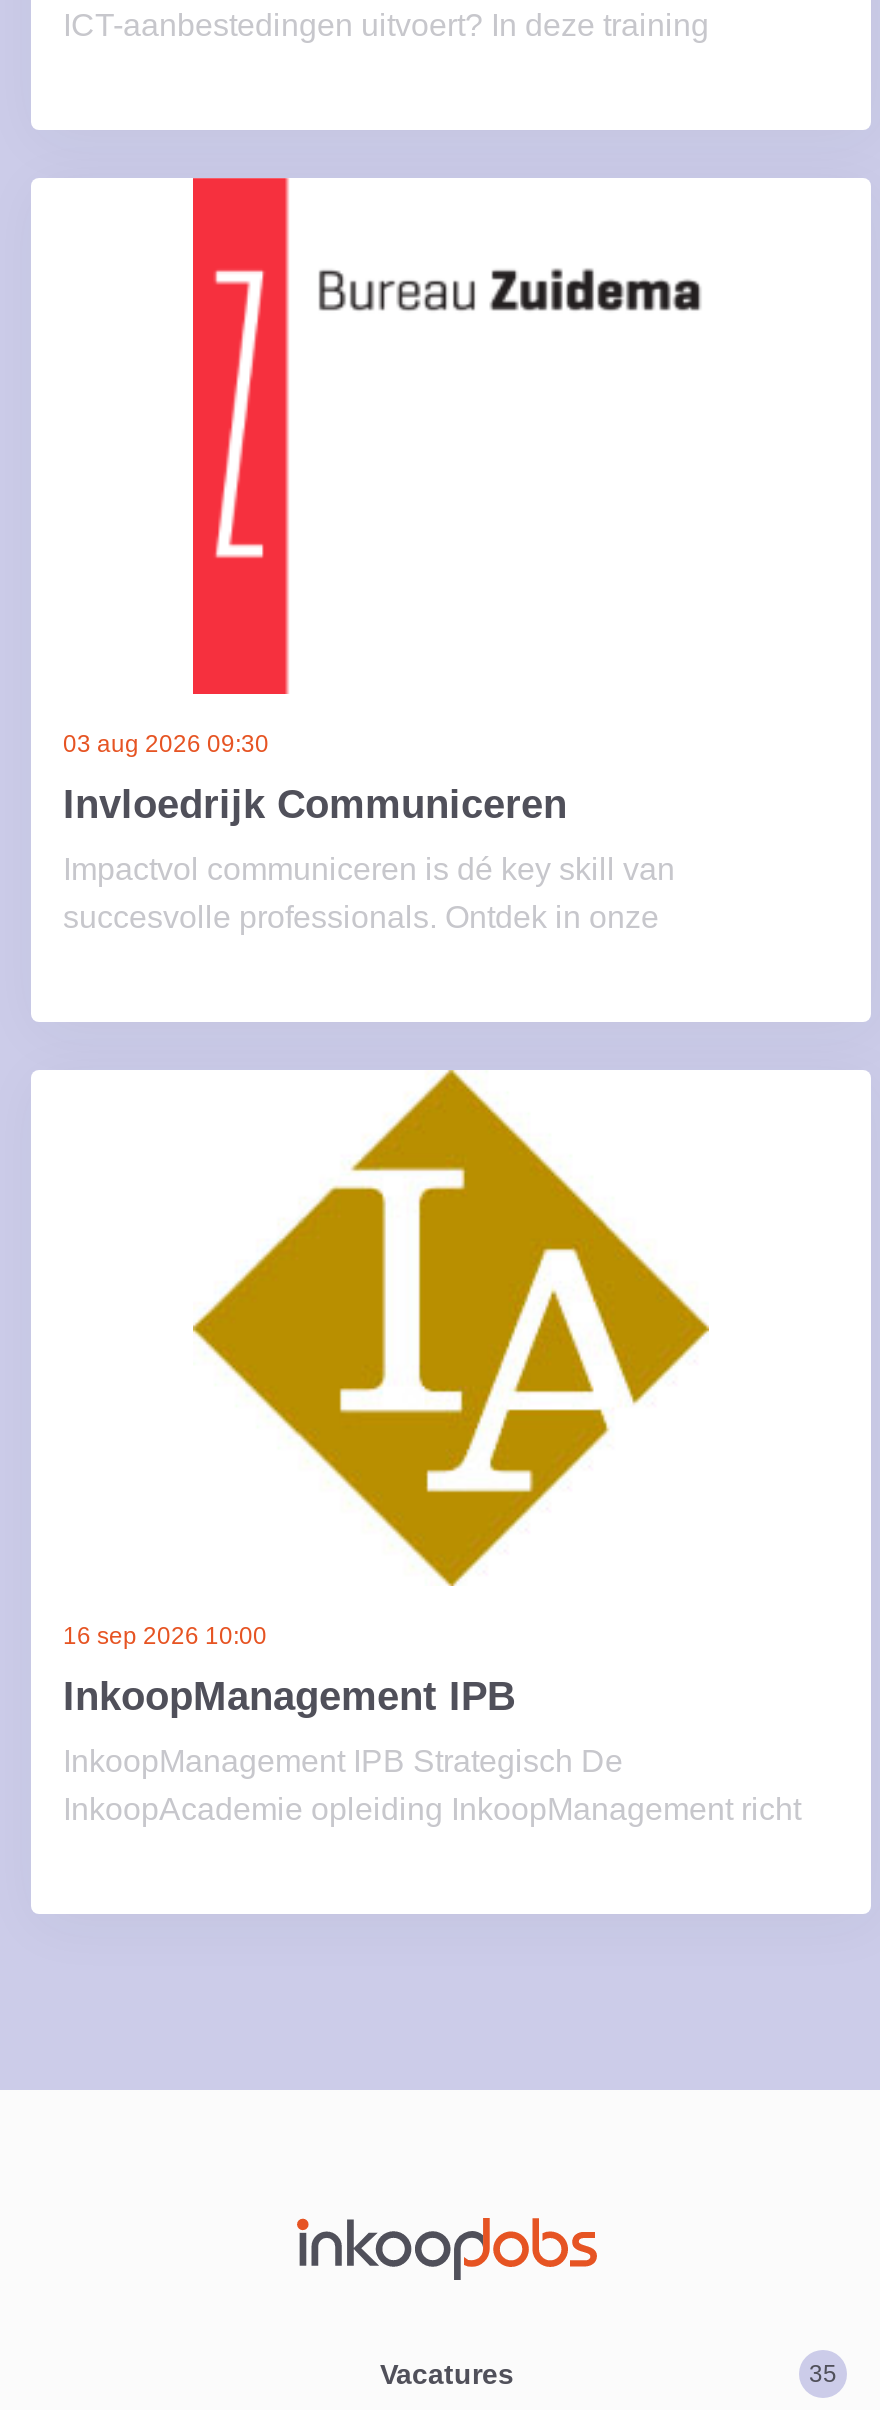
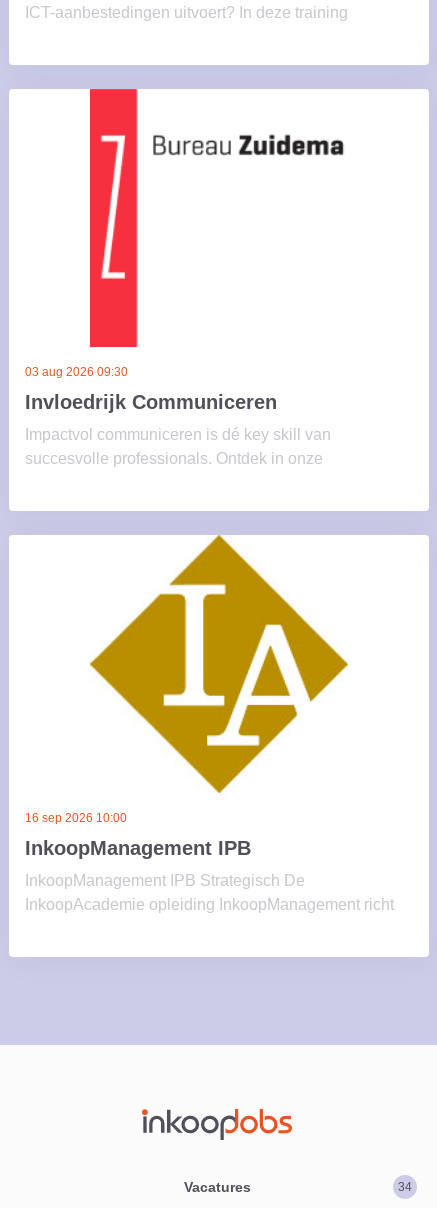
[809,2360,837,2388] 35 -> [398,1180,412,1194] 34

